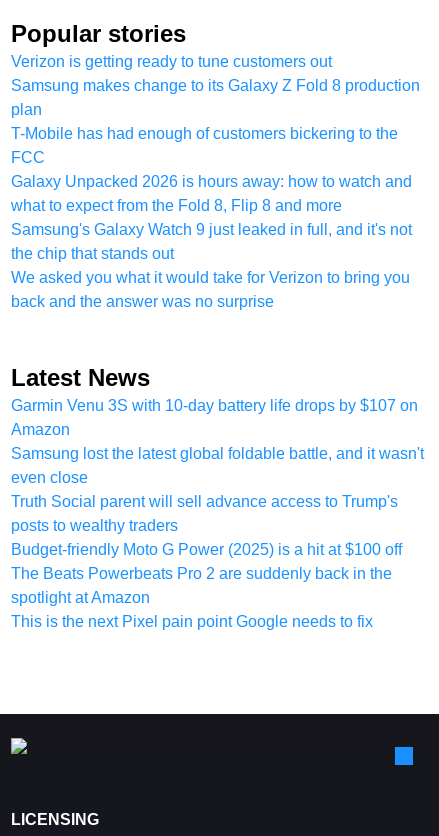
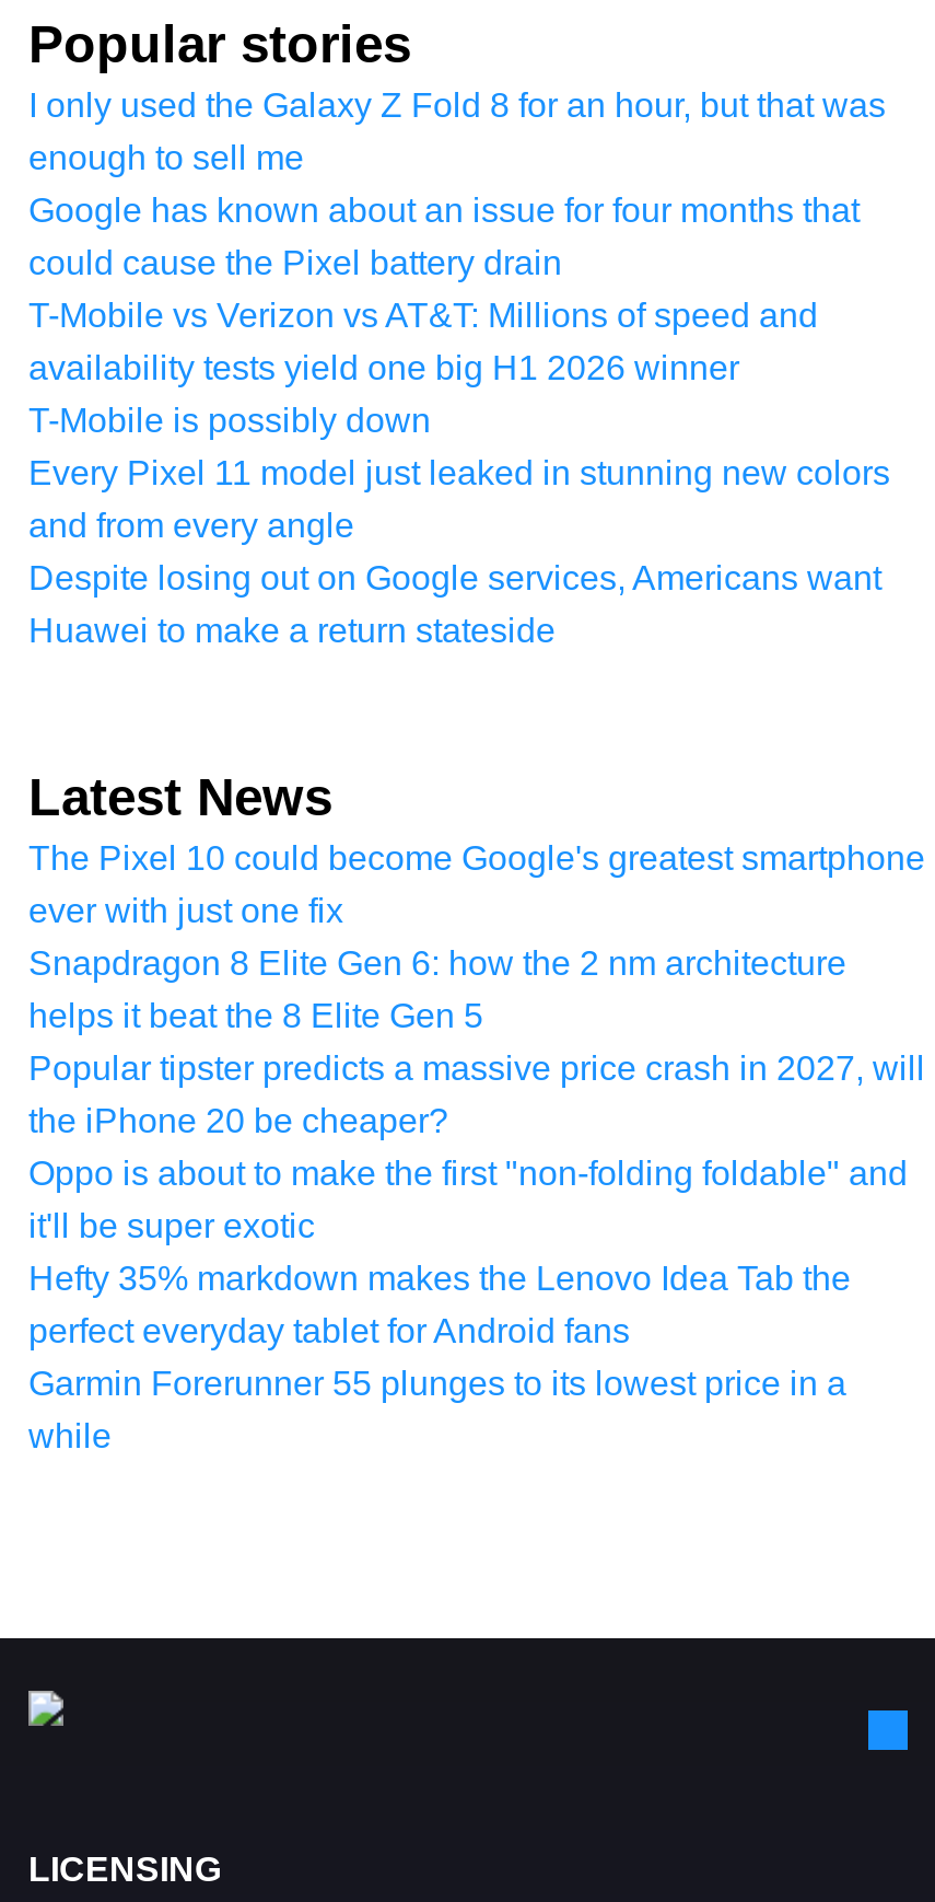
[11,53,420,310] Verizon is getting ready to tune customers out | Samsung makes change to its Galaxy Z Fold 8 production | plan | T-Mobile has had enough of customers bickering to the | FCC | Galaxy Unpacked 2026 is hours away: how to watch and | what to expect from the Fold 8, Flip 8 and more | Samsung's Galaxy Watch 9 just leaked in full, and it's not | the chip that stands out | We asked you what it would take for Verizon to bring you | back and the answer was no surprise -> [28,86,890,649] I only used the Galaxy Z Fold 8 for an hour, but that was | enough to sell me | Google has known about an issue for four months that | could cause the Pixel battery drain | T-Mobile vs Verizon vs AT&T: Millions of speed and | availability tests yield one big H1 2026 winner | T-Mobile is possibly down | Every Pixel 11 model just leaked in stunning new colors | and from every angle | Despite losing out on Google services, Americans want | Huawei to make a return stateside
[11,397,424,630] Garmin Venu 3S with 10-day battery life drops by $107 on | Amazon | Samsung lost the latest global foldable battle, and it wasn't | even close | Truth Social parent will sell advance access to Trump's | posts to wealthy traders | Budget-friendly Moto G Power (2025) is a hit at $100 off | The Beats Powerbeats Pro 2 are suddenly back in the | spotlight at Amazon | This is the next Pixel pain point Google needs to fix -> [28,839,925,1454] The Pixel 10 could become Google's greatest smartphone | ever with just one fix | Snapdragon 8 Elite Gen 6: how the 2 nm architecture | helps it beat the 8 Elite Gen 5 | Popular tipster predicts a massive price crash in 2027, will | the iPhone 20 be cheaper? | Oppo is about to make the first "non-folding foldable" and | it'll be super exotic | Hefty 35% markdown makes the Lenovo Idea Tab the | perfect everyday tablet for Android fans | Garmin Forerunner 55 plunges to its lowest price in a | while

